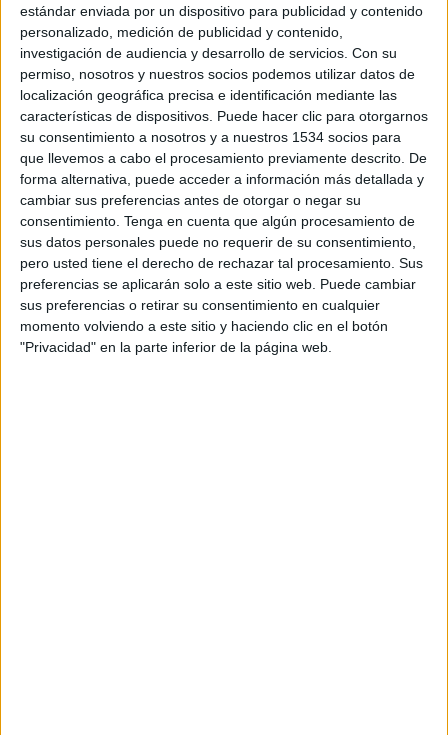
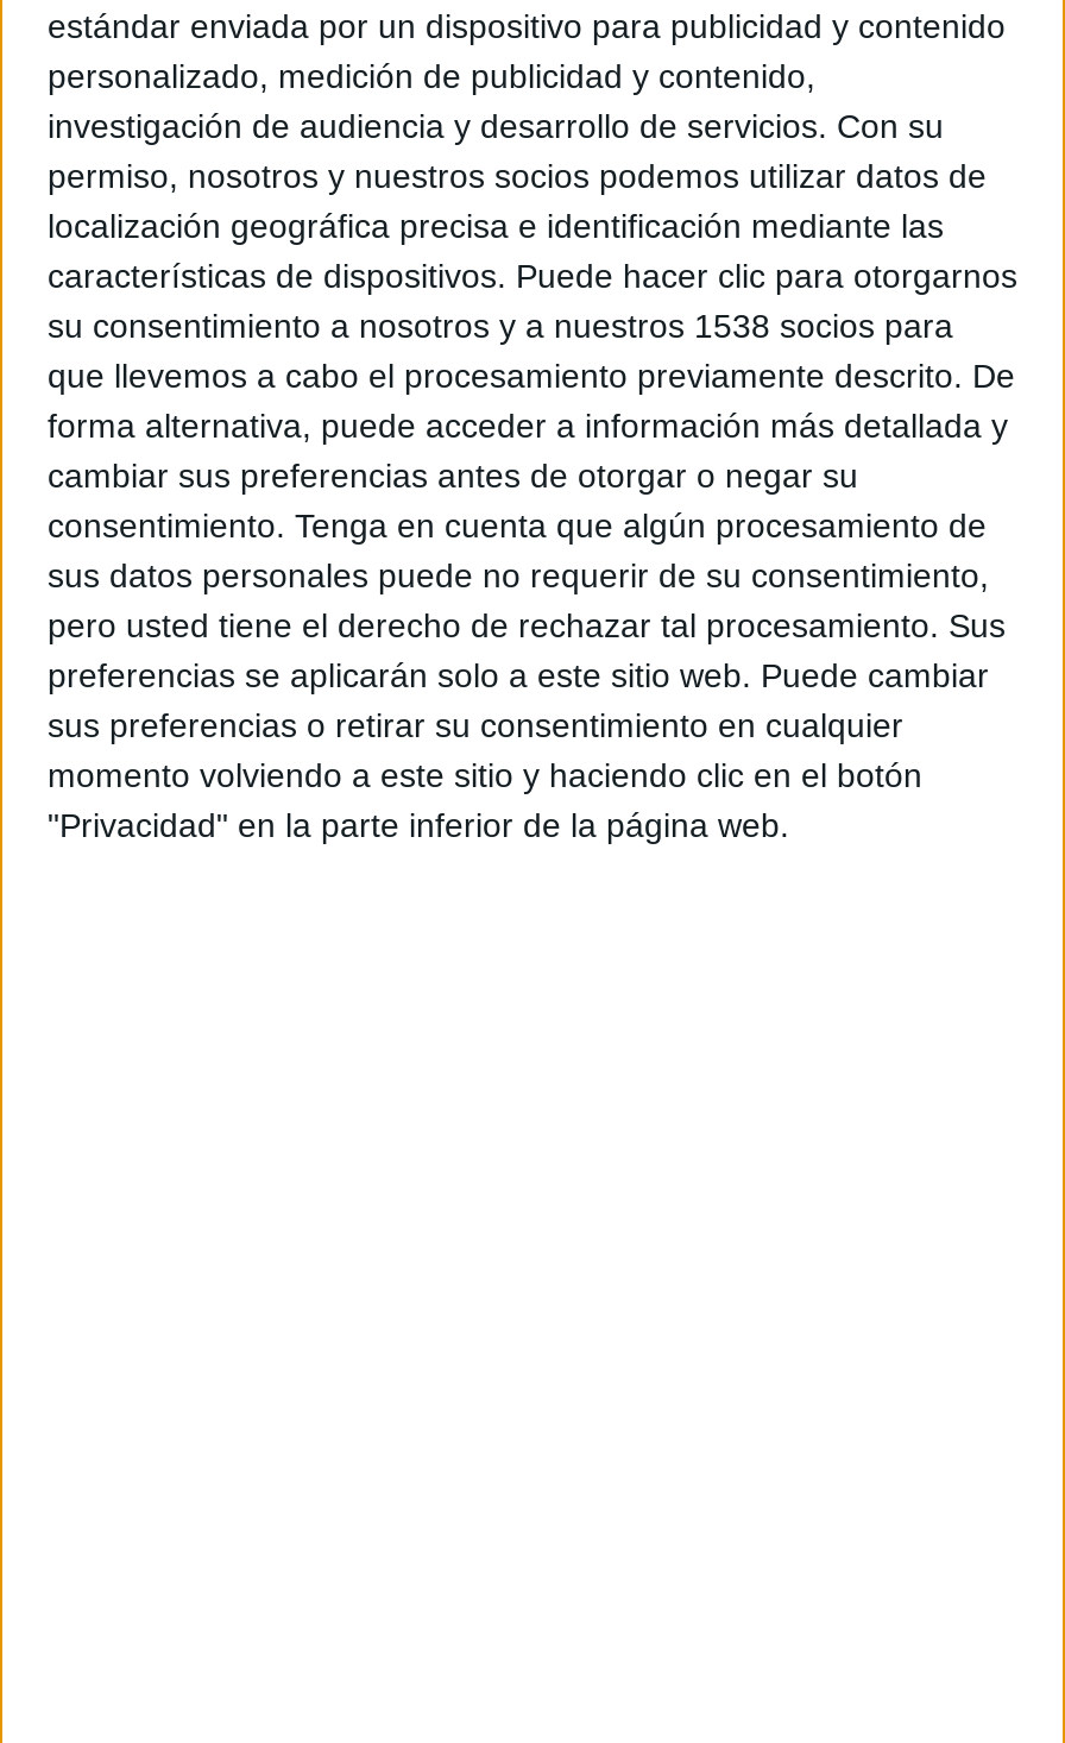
[20,129,401,145] su consentimiento a nosotros y a nuestros 1534 socios para -> [48,307,953,345] su consentimiento a nosotros y a nuestros 1538 socios para

